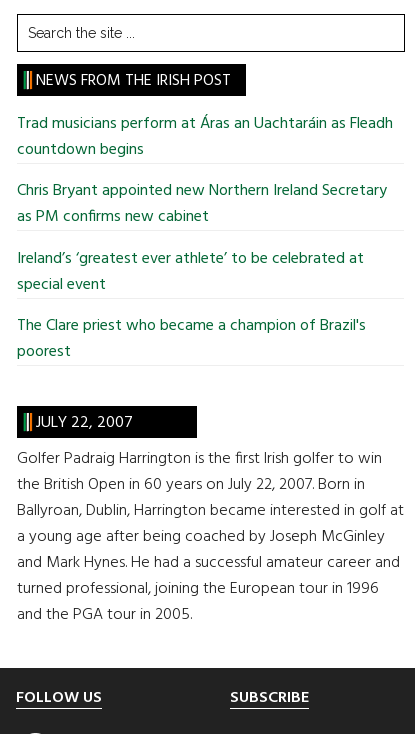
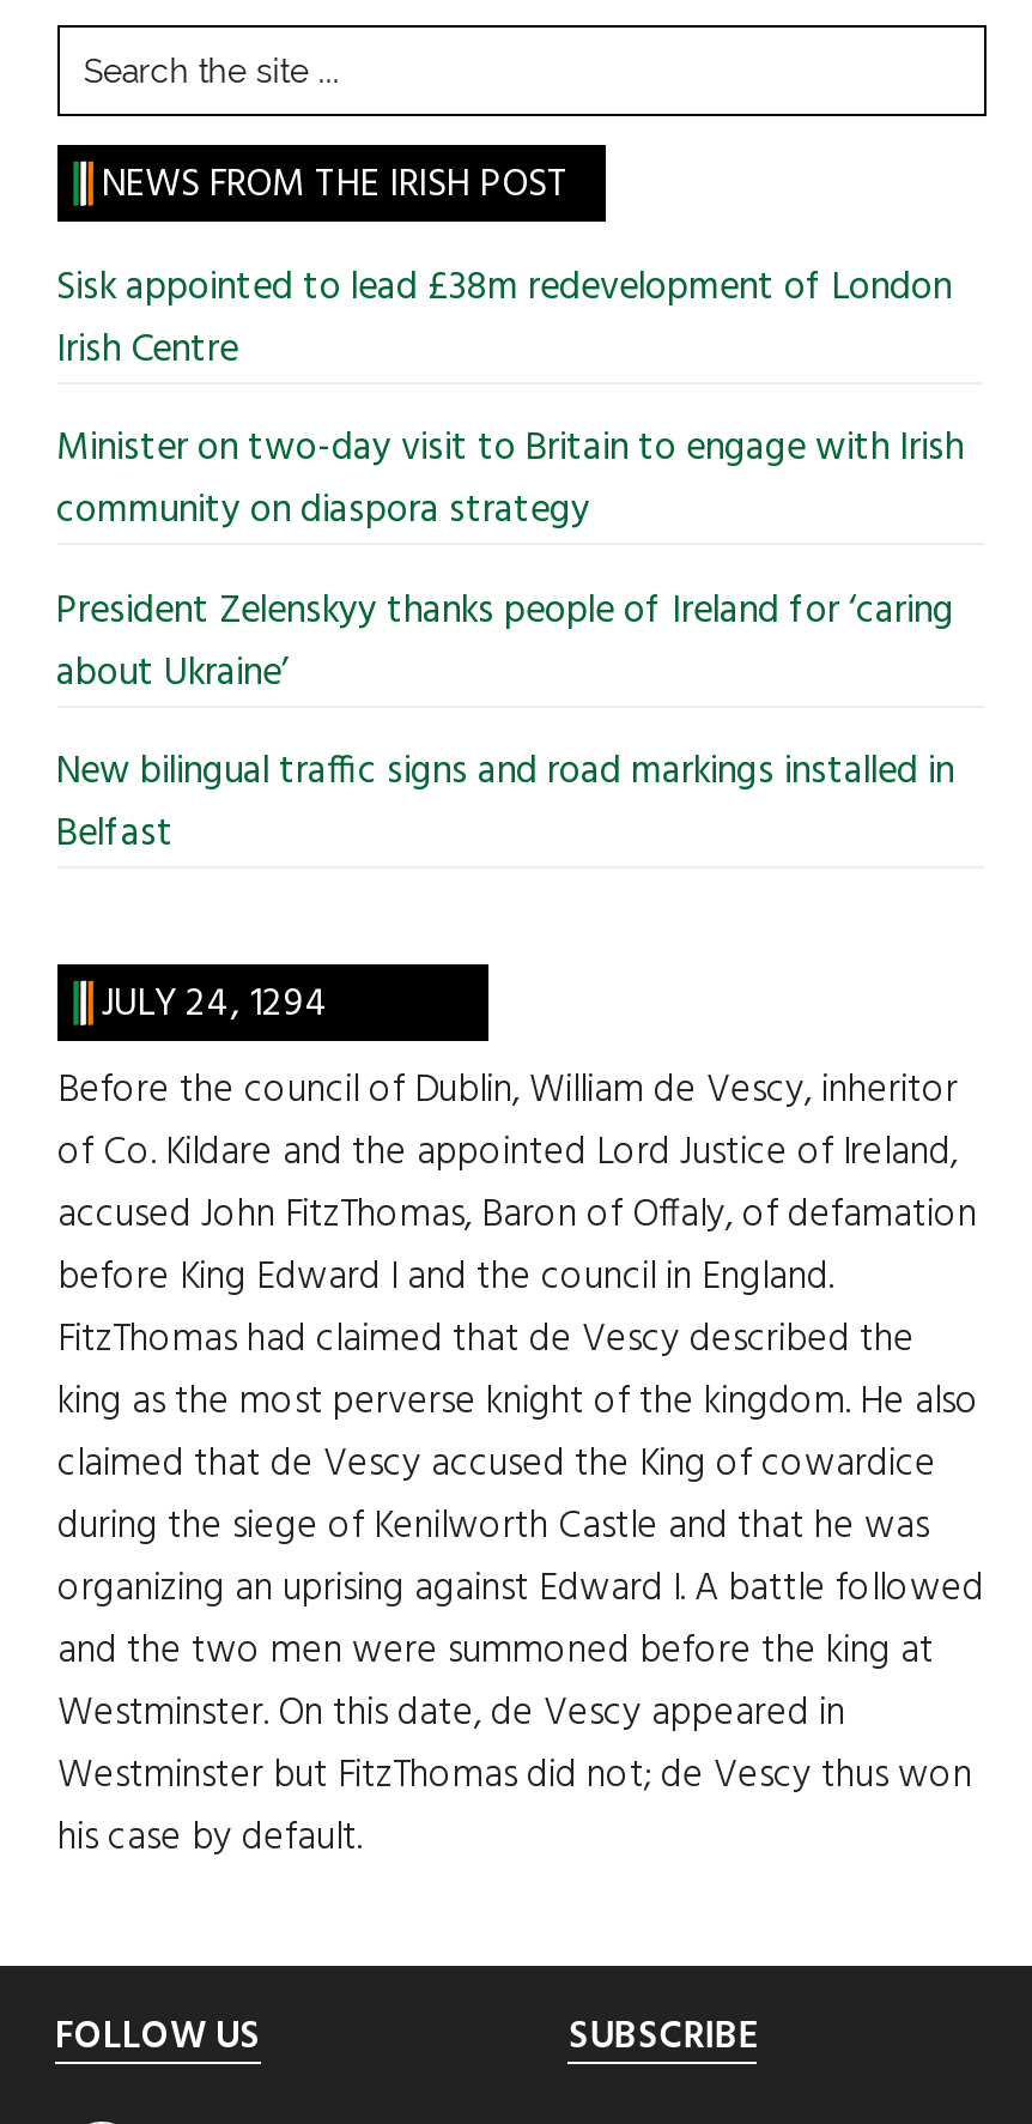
[16,111,392,163] Trad musicians perform at Áras an Uachtaráin as Fleadh | countdown begins -> [56,257,952,382] Sisk appointed to lead £38m redevelopment of London | Irish Centre
[16,178,386,230] Chris Bryant appointed new Northern Ireland Secretary | as PM confirms new cabinet -> [56,419,964,544] Minister on two-day visit to Britain to engage with Irish | community on diaspora strategy
[16,246,363,298] Ireland’s ‘greatest ever athlete’ to be celebrated at | special event -> [56,581,954,705] President Zelenskyy thanks people of Ireland for ‘caring | about Ukraine’
[16,313,365,365] The Clare priest who became a champion of Brazil's | poorest -> [56,743,954,867] New bilingual traffic signs and road markings installed in | Belfast
[17,410,404,628] JULY 22, 2007 | Golfer Padraig Harrington is the first Irish golfer to win | the British Open in 60 years on July 22, 2007. Born in | Ballyroan, Dublin, Harrington became interested in golf at | a young age after being coached by Joseph McGinley | and Mark Hynes. He had a successful amateur career and | turned professional, joining the European tour in 1996 | and the PGA tour in 2005. -> [57,975,984,1871] JULY 24, 1294 | Before the council of Dublin, William de Vescy, inheritor | of Co. Kildare and the appointed Lord Justice of Ireland, | accused John FitzThomas, Baron of Offaly, of defamation | before King Edward I and the council in England. | FitzThomas had claimed that de Vescy described the | king as the most perverse knight of the kingdom. He also | claimed that de Vescy accused the King of cowardice | during the siege of Kenilworth Castle and that he was | organizing an uprising against Edward I. A battle followed | and the two men were summoned before the king at | Westminster. On this date, de Vescy appeared in | Westminster but FitzThomas did not; de Vescy thus won | his case by default.

